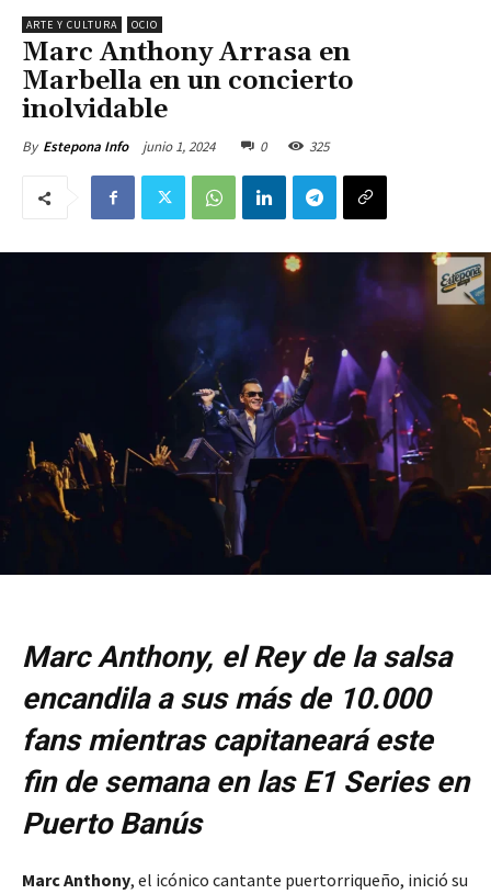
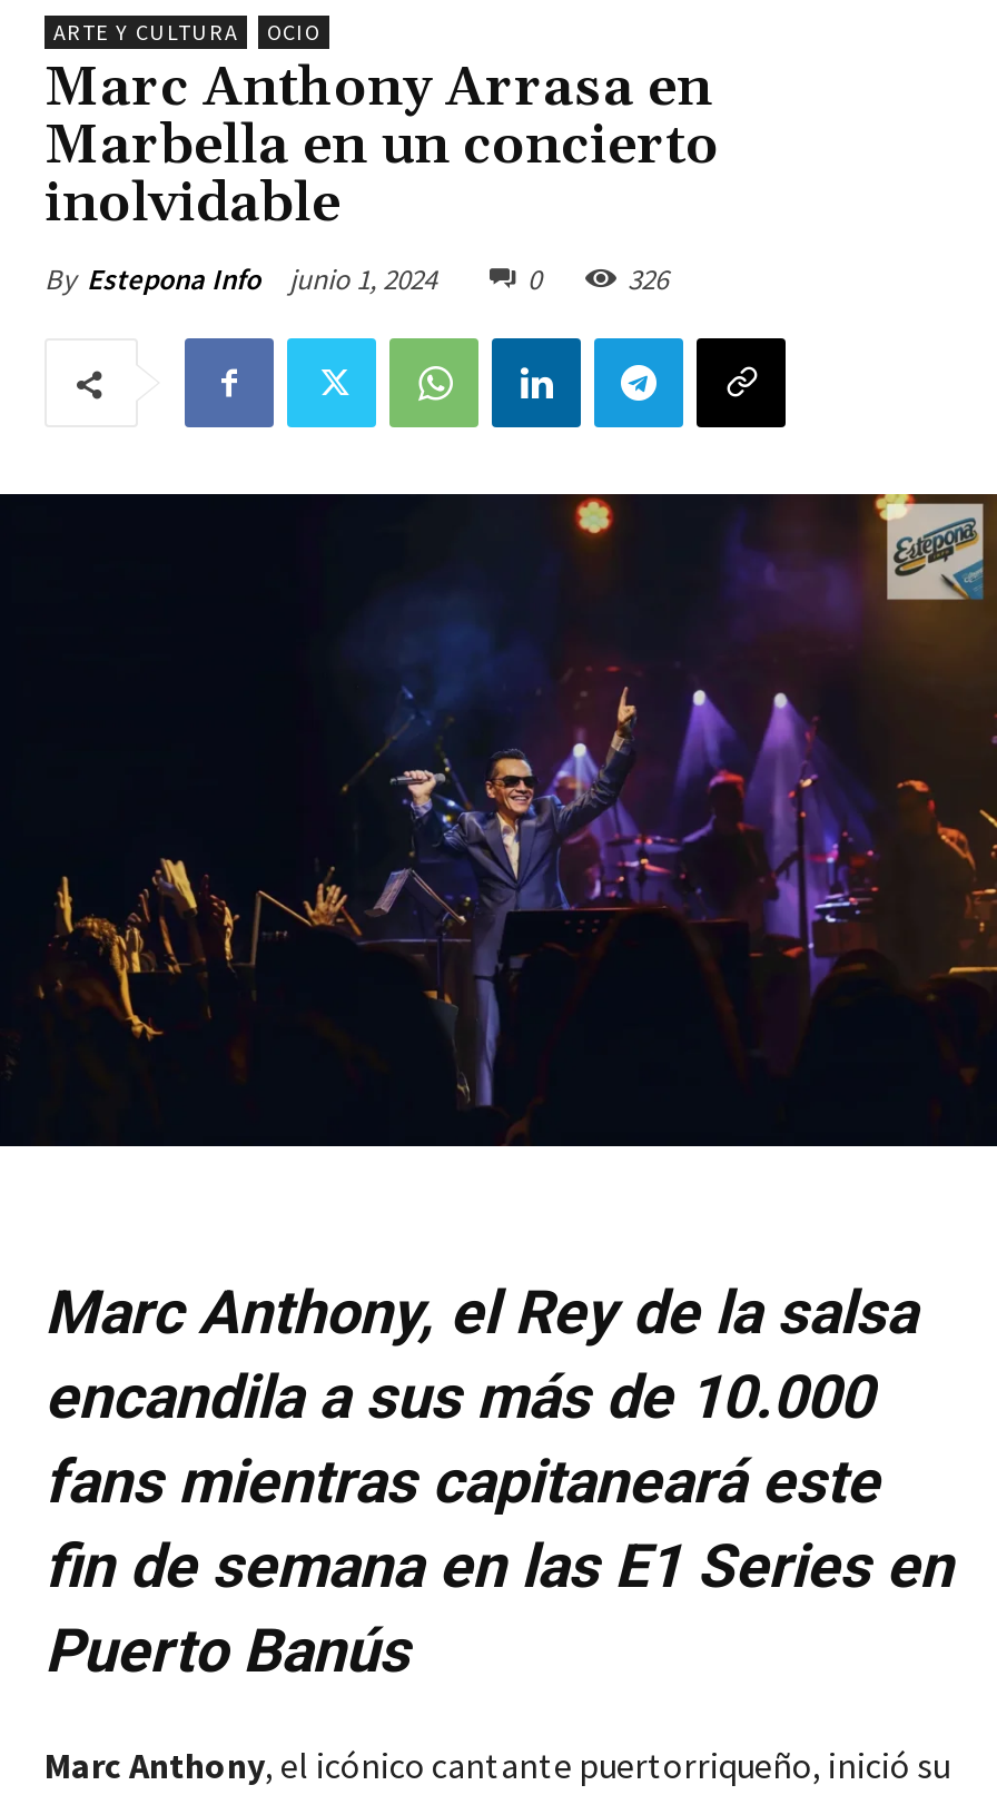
[309,137,329,156] 325 -> [628,260,668,298] 326

